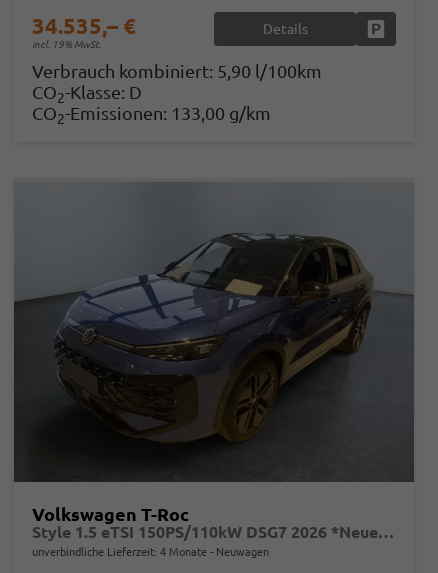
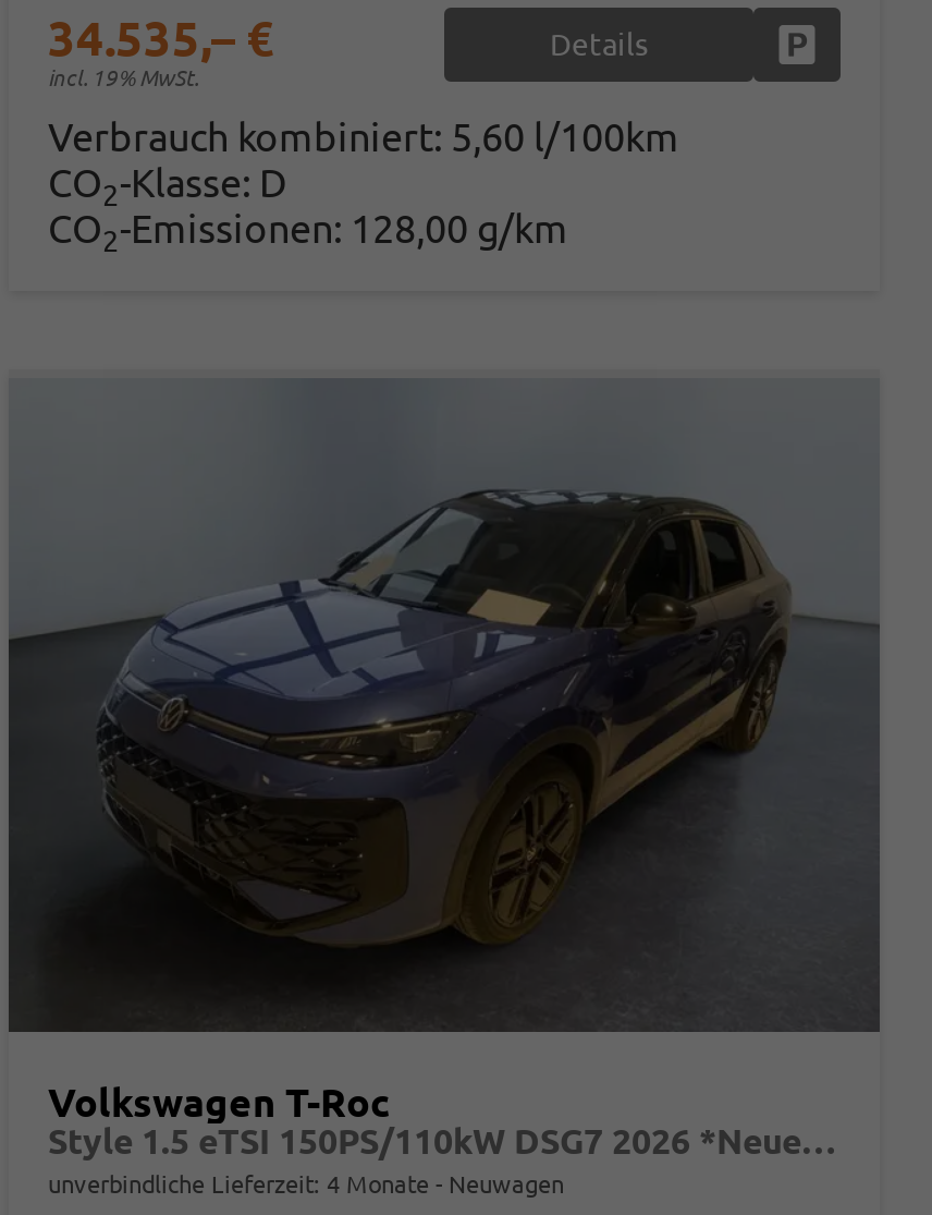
[32,61,322,81] Verbrauch kombiniert: 5,90 l/100km -> [48,116,679,159] Verbrauch kombiniert: 5,60 l/100km
[32,103,271,127] CO2-Emissionen: 133,00 g/km -> [48,207,568,258] CO2-Emissionen: 128,00 g/km

